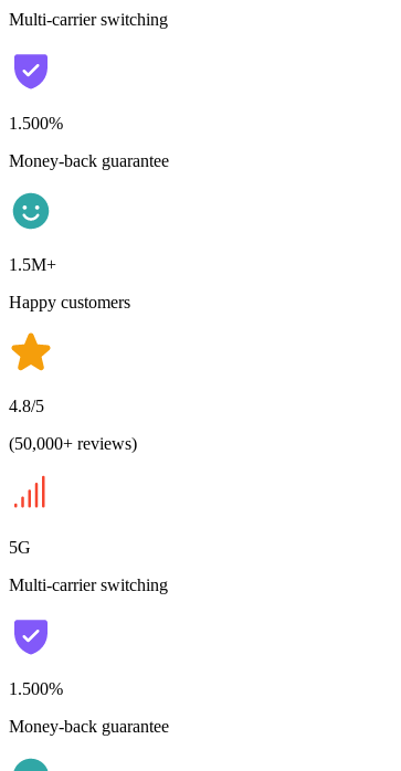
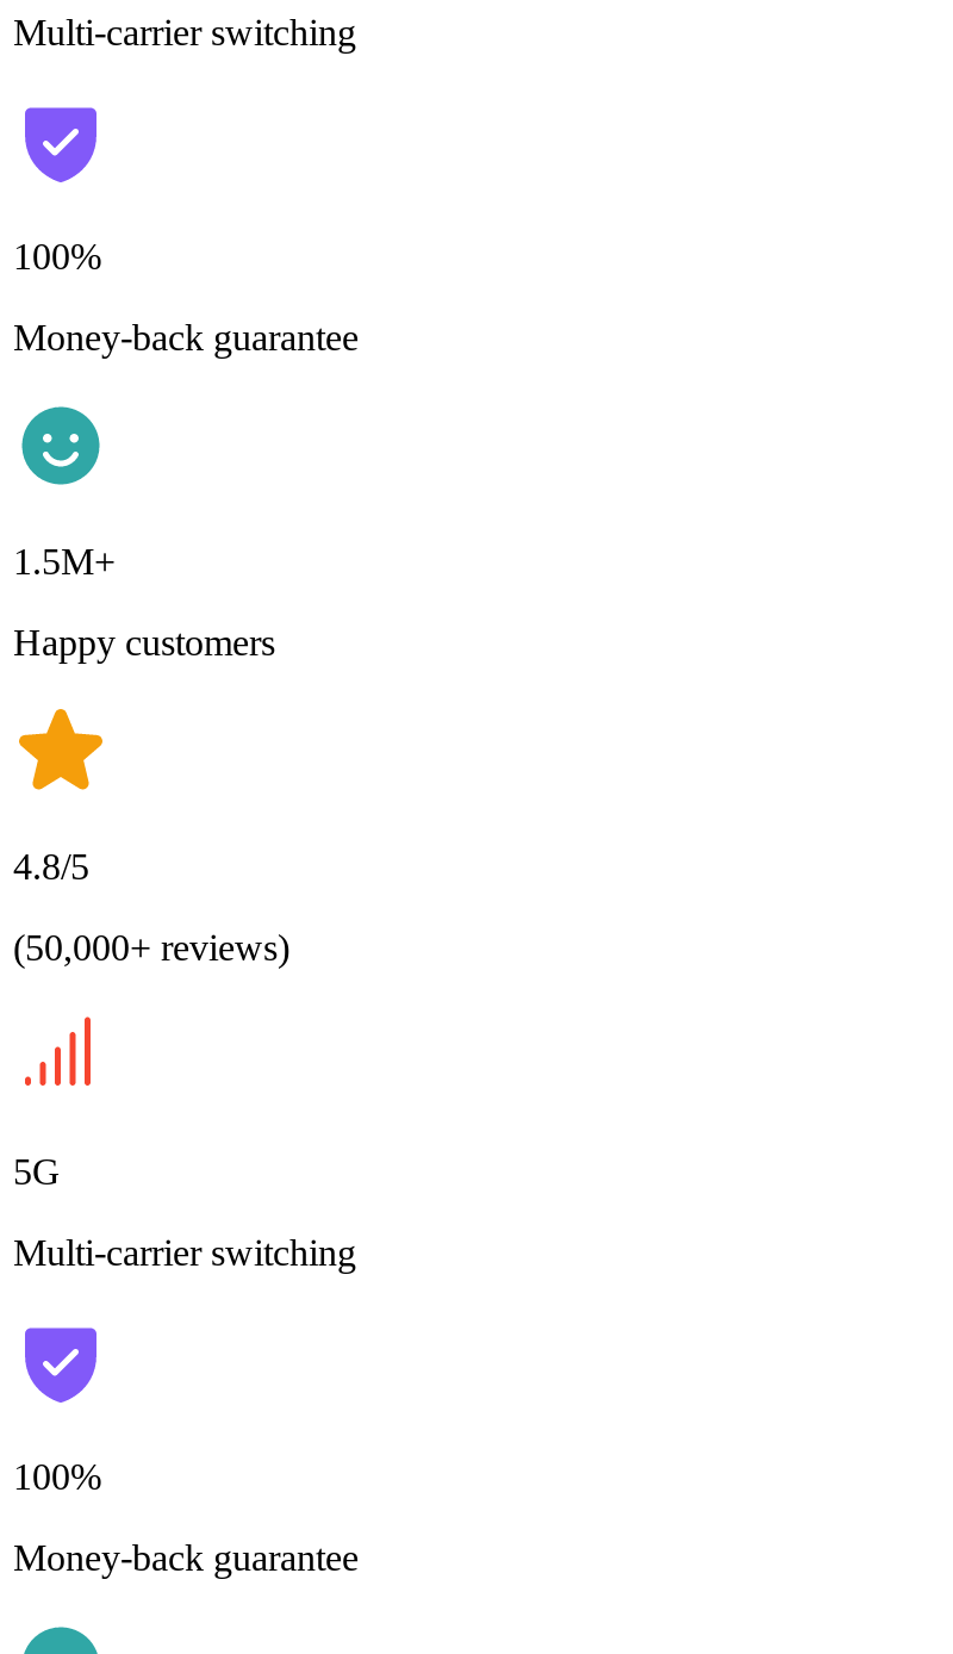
[9,114,63,132] 1.500% -> [13,235,101,276] 100%
[9,679,63,698] 1.500% -> [13,1456,101,1496] 100%

